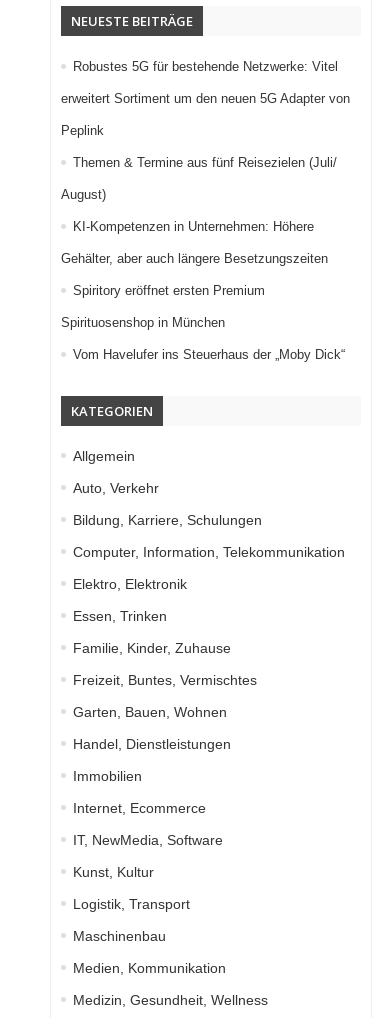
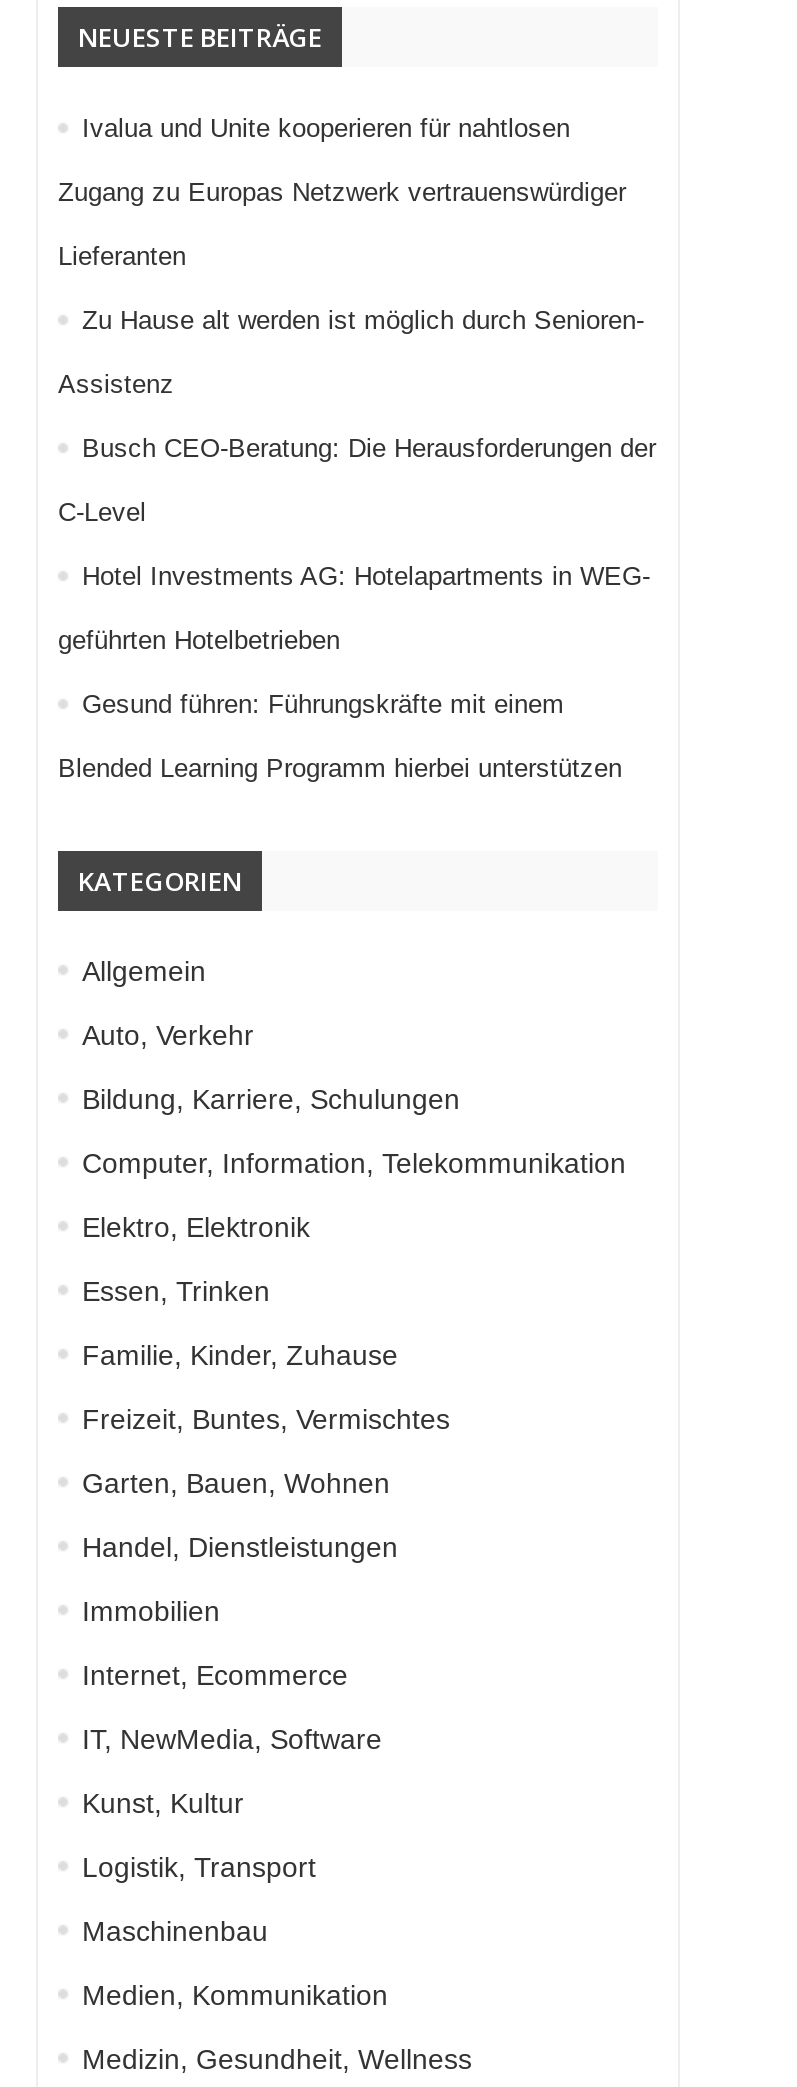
[61,59,350,362] Robustes 5G für bestehende Netzwerke: Vitel | erweitert Sortiment um den neuen 5G Adapter von | Peplink | Themen & Termine aus fünf Reisezielen (Juli/ | August) | KI-Kompetenzen in Unternehmen: Höhere | Gehälter, aber auch längere Besetzungszeiten | Spiritory eröffnet ersten Premium | Spirituosenshop in München | Vom Havelufer ins Steuerhaus der „Moby Dick“ -> [58,114,656,784] Ivalua und Unite kooperieren für nahtlosen | Zugang zu Europas Netzwerk vertrauenswürdiger | Lieferanten | Zu Hause alt werden ist möglich durch Senioren- | Assistenz | Busch CEO-Beratung: Die Herausforderungen der | C-Level | Hotel Investments AG: Hotelapartments in WEG- | geführten Hotelbetrieben | Gesund führen: Führungskräfte mit einem | Blended Learning Programm hierbei unterstützen

